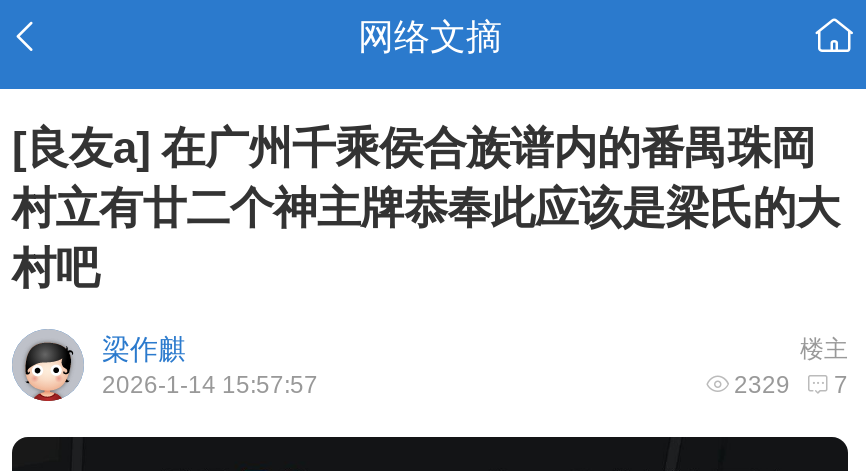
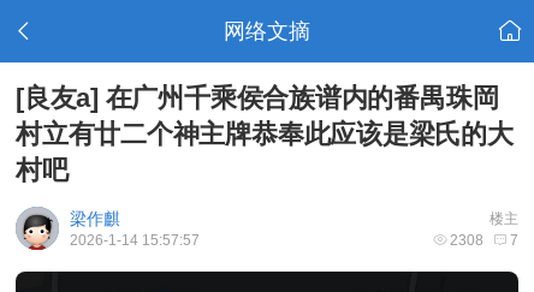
[734,371,848,399] 2329 7 -> [450,232,518,249] 2308 7

